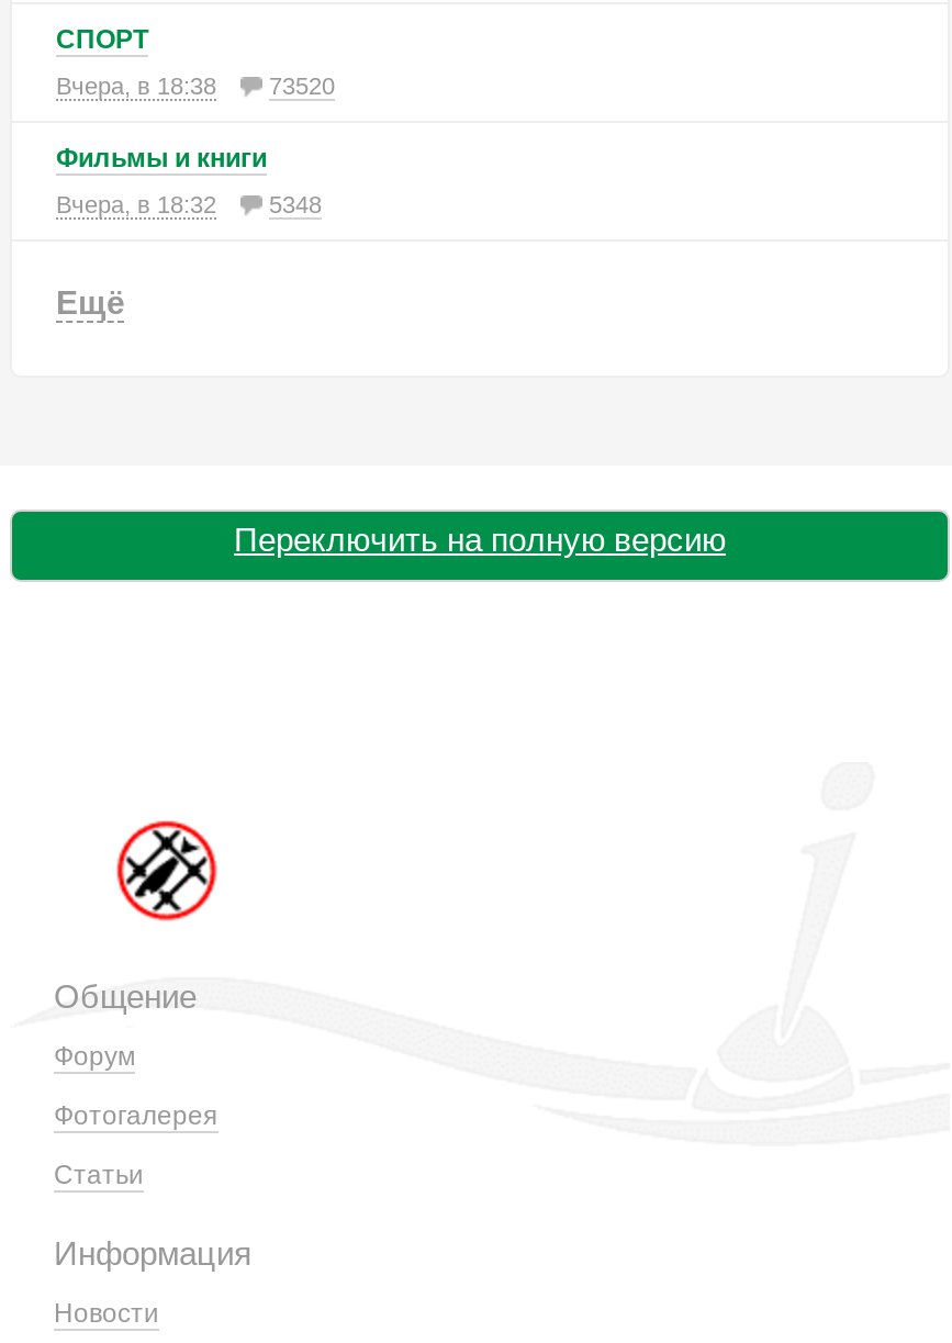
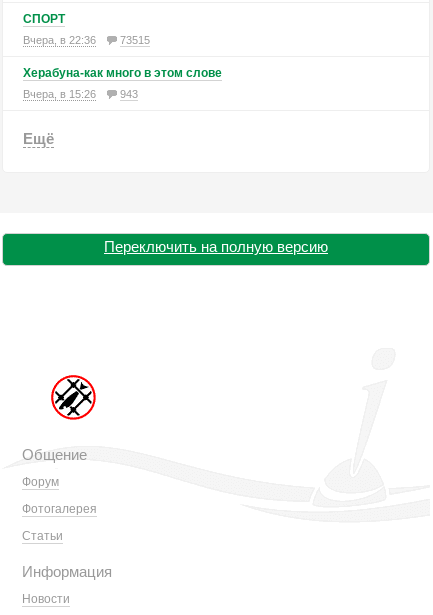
[56,72,335,99] Вчера, в 18:38 | 73520 -> [23,34,150,46] Вчера, в 22:36 | 73515
[56,143,267,174] Фильмы и книги -> [23,66,222,80] Херабуна-как много в этом слове
[56,191,322,217] Вчера, в 18:32 | 5348 -> [23,88,138,100] Вчера, в 15:26 | 943

